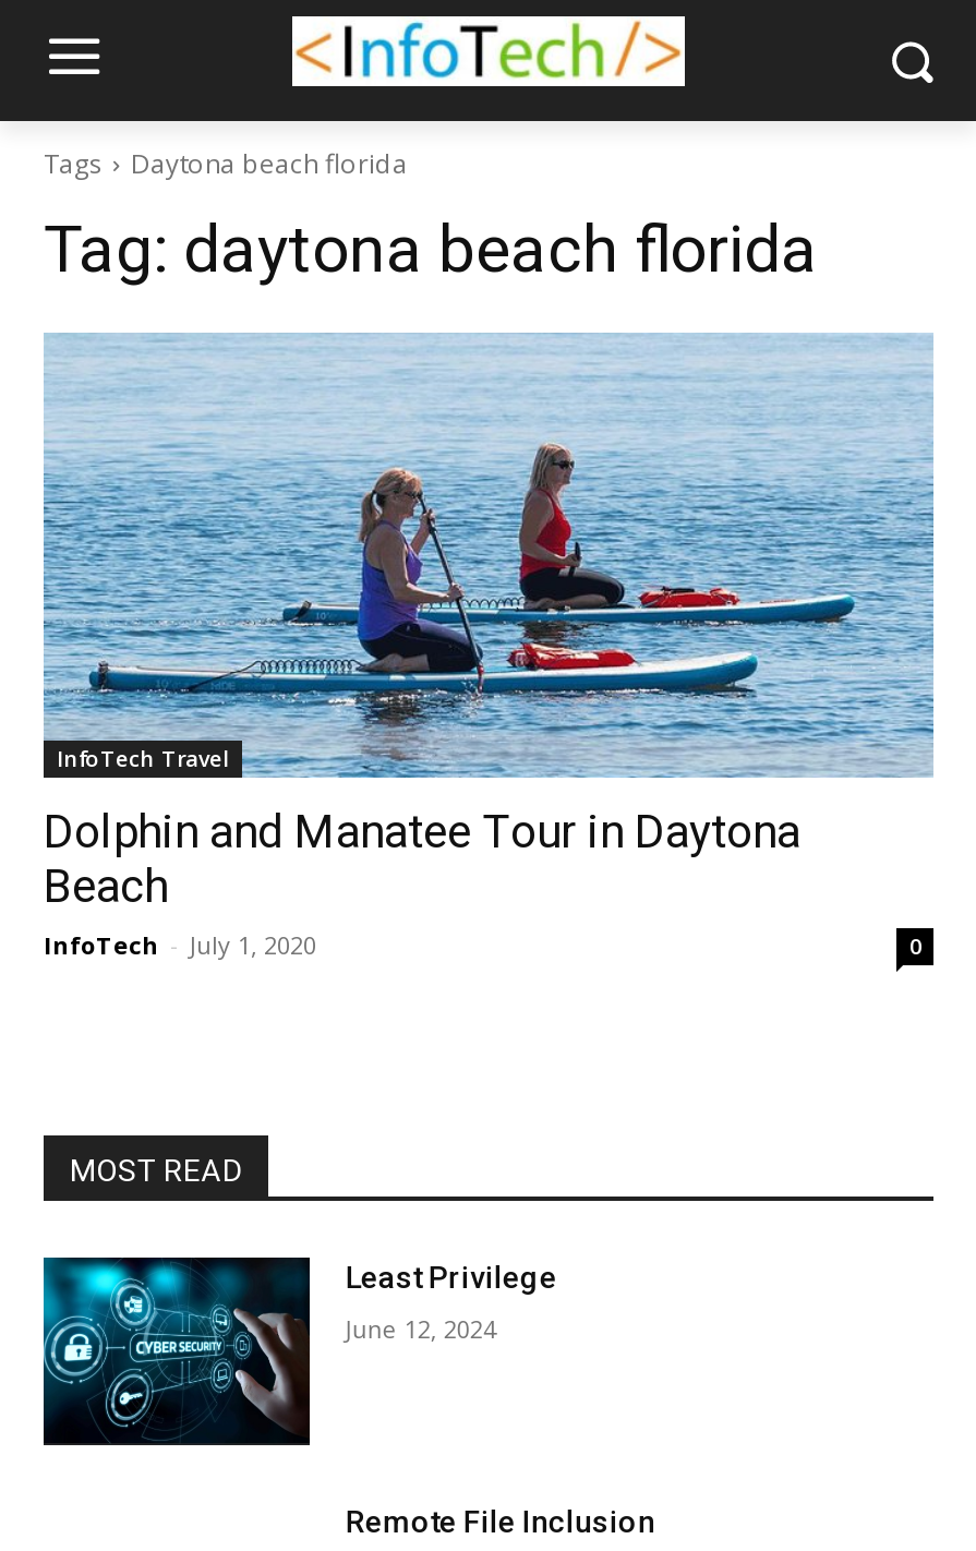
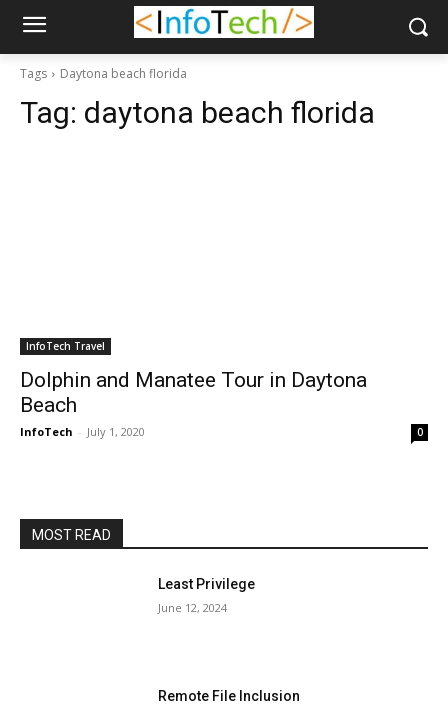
[41,333,936,780] [image] -> none
[41,1255,312,1447] [image] -> none

